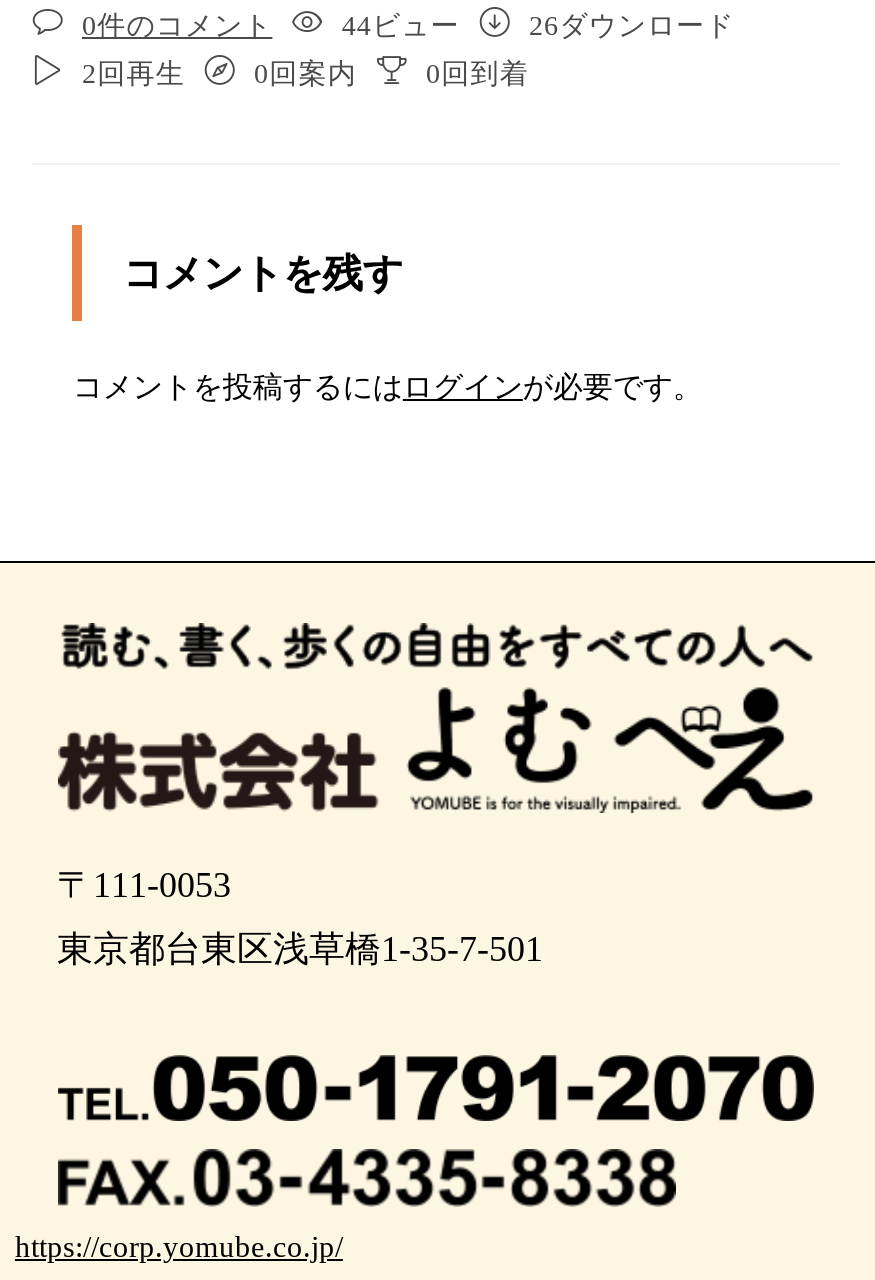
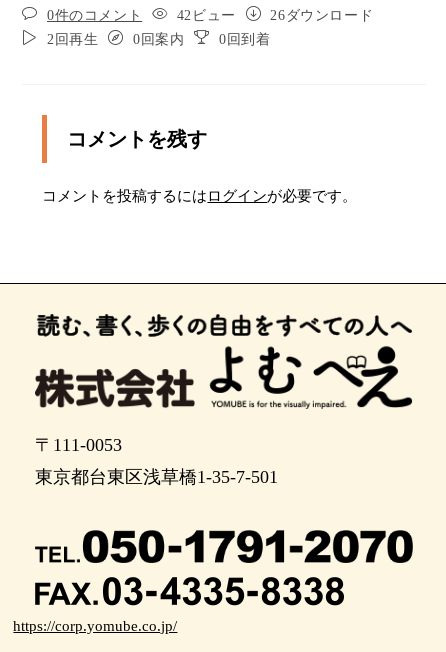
[342,11,460,41] 44ビュー -> [177,8,236,23] 42ビュー

